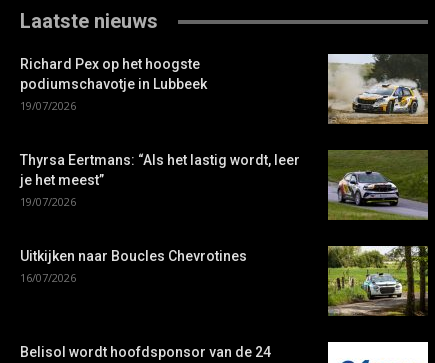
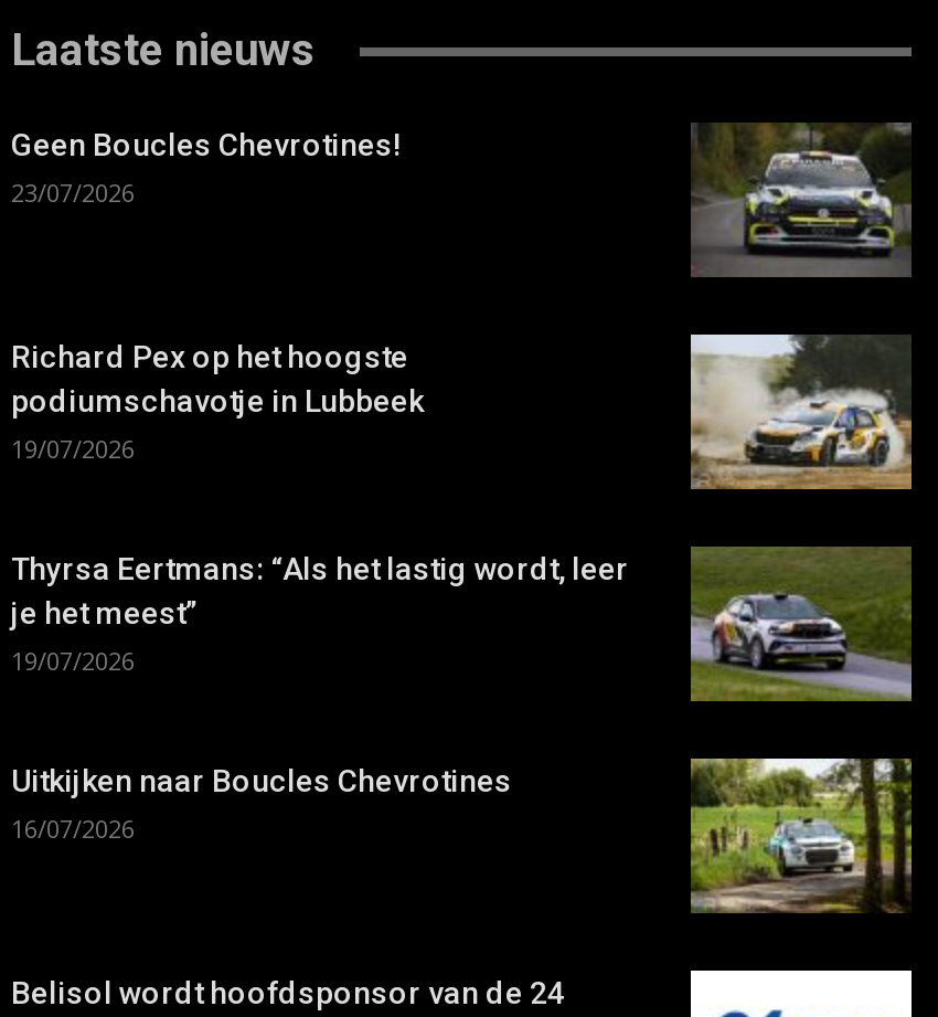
none -> [11,128,402,210] Geen Boucles Chevrotines! | 23/07/2026
none -> [691,123,912,277] [image]

